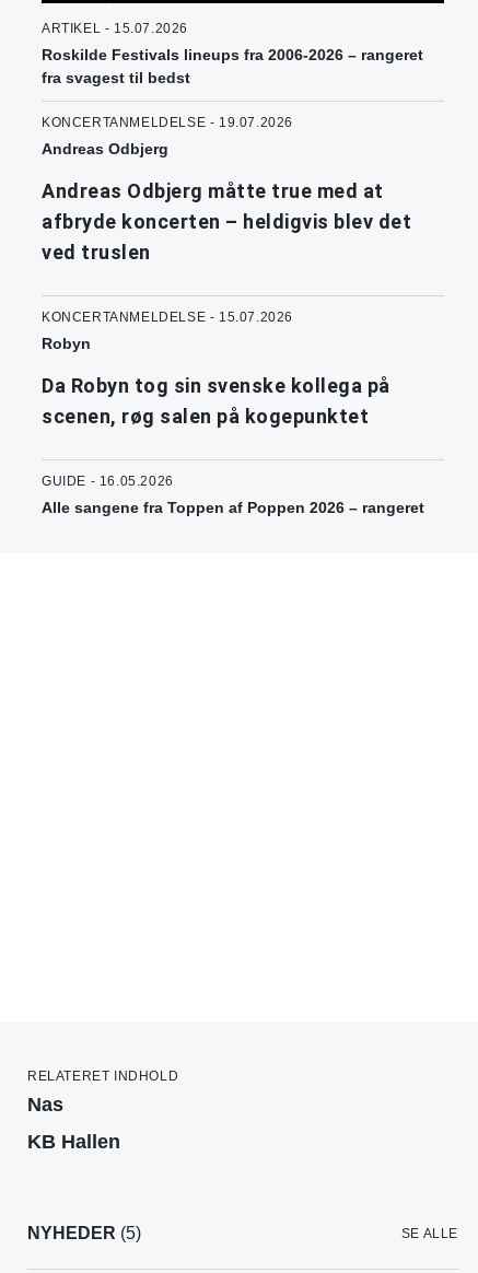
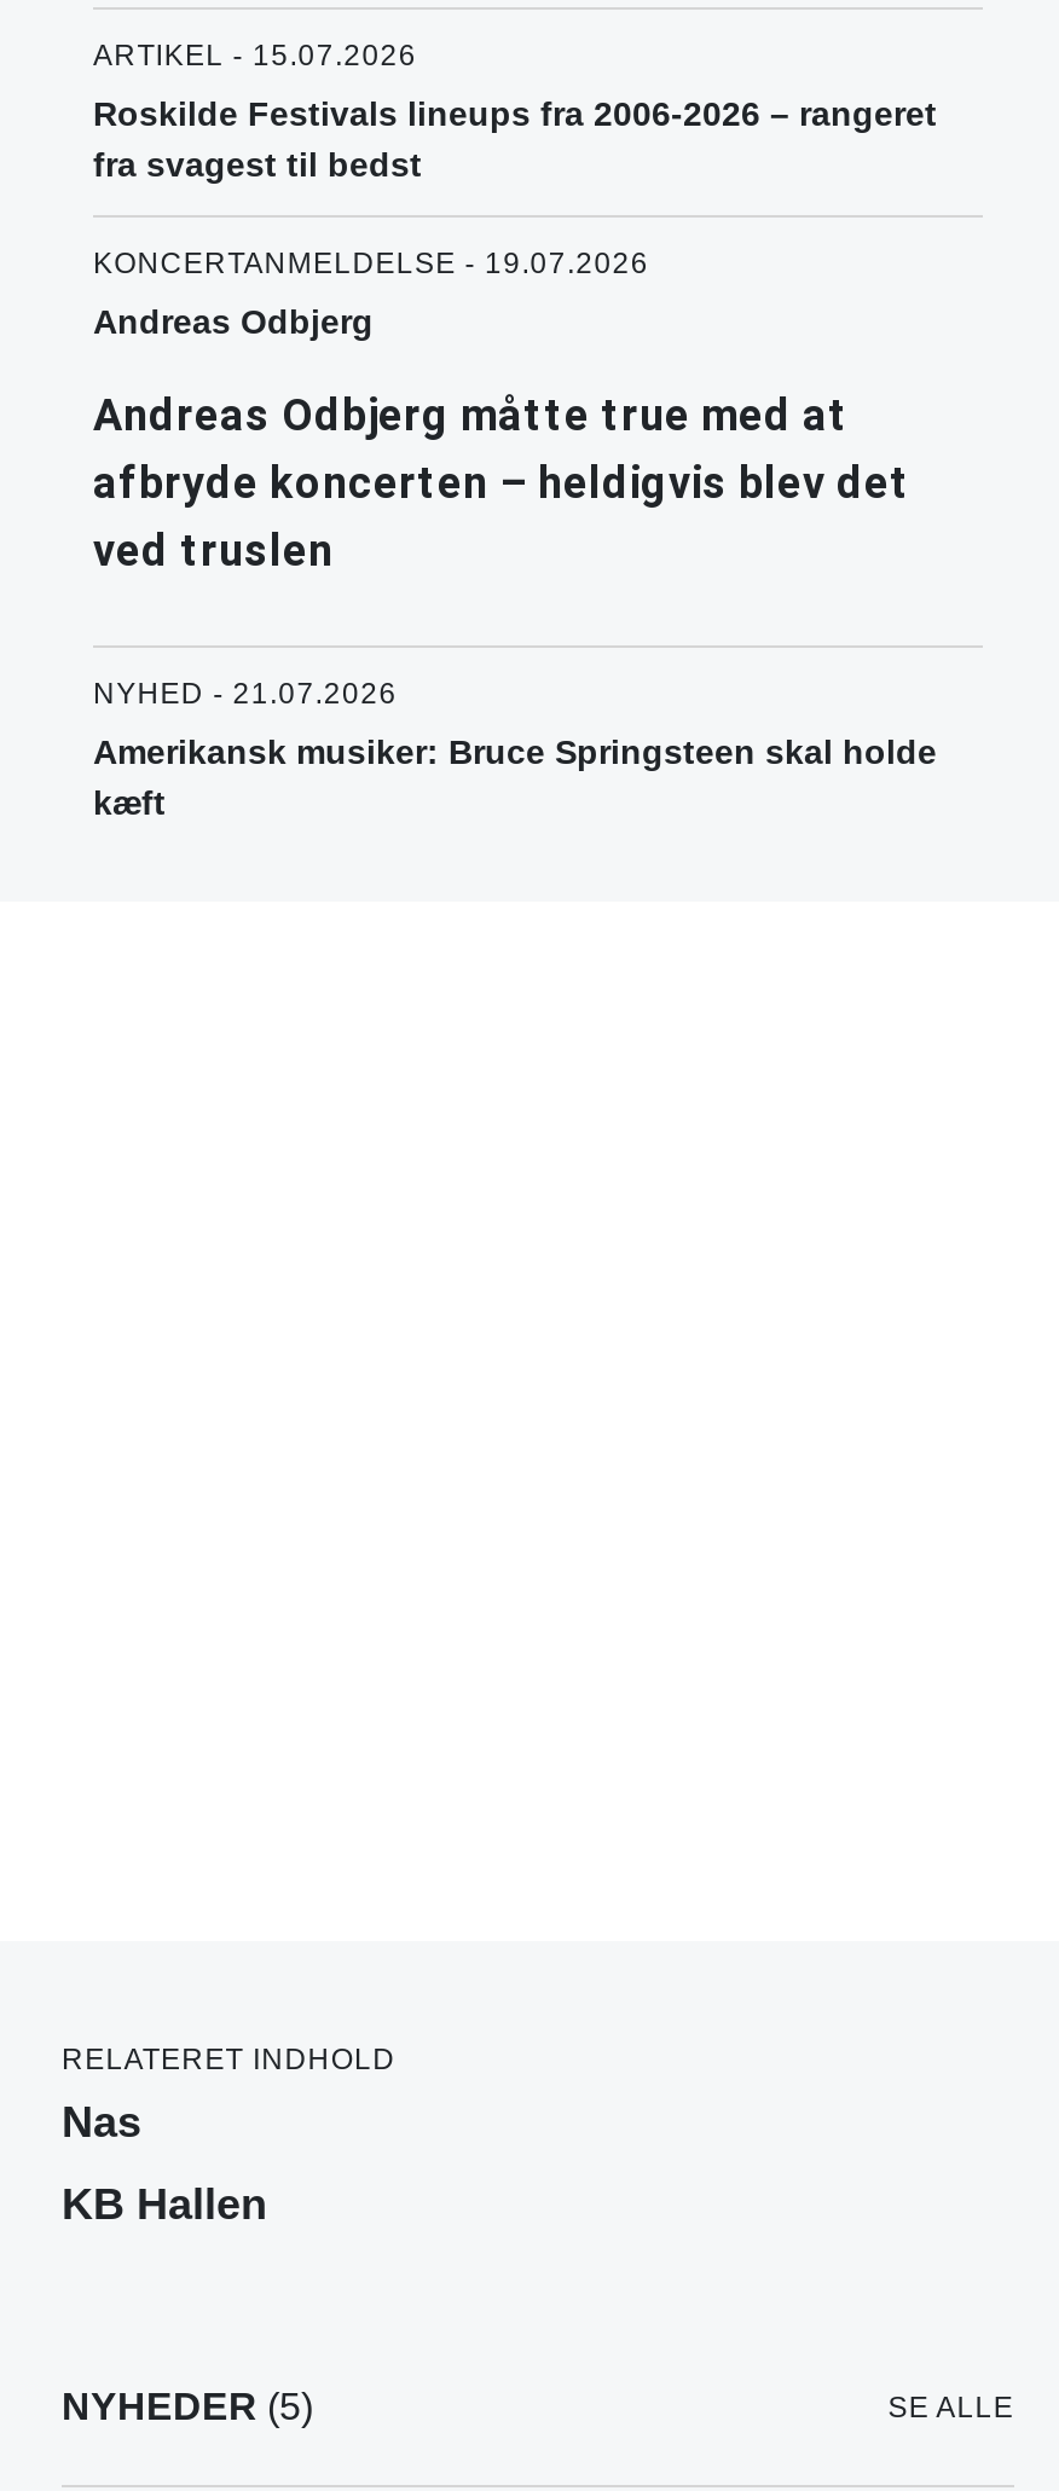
[42,310,424,517] KONCERTANMELDELSE - 15.07.2026 | Robyn | Da Robyn tog sin svenske kollega på | scenen, røg salen på kogepunktet | GUIDE - 16.05.2026 | Alle sangene fra Toppen af Poppen 2026 – rangeret -> [93,678,937,823] NYHED - 21.07.2026 | Amerikansk musiker: Bruce Springsteen skal holde | kæft

